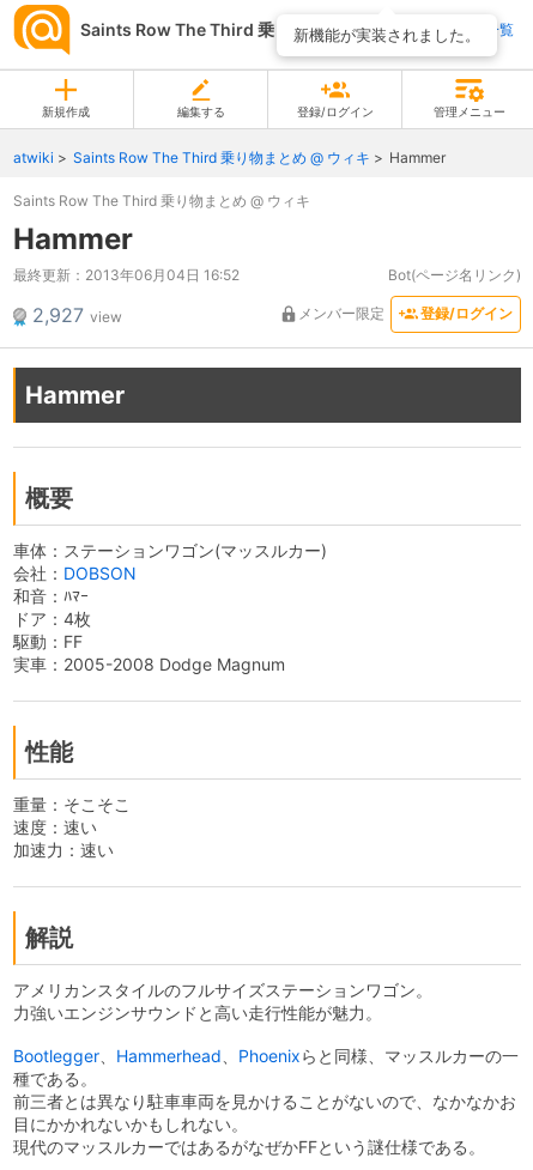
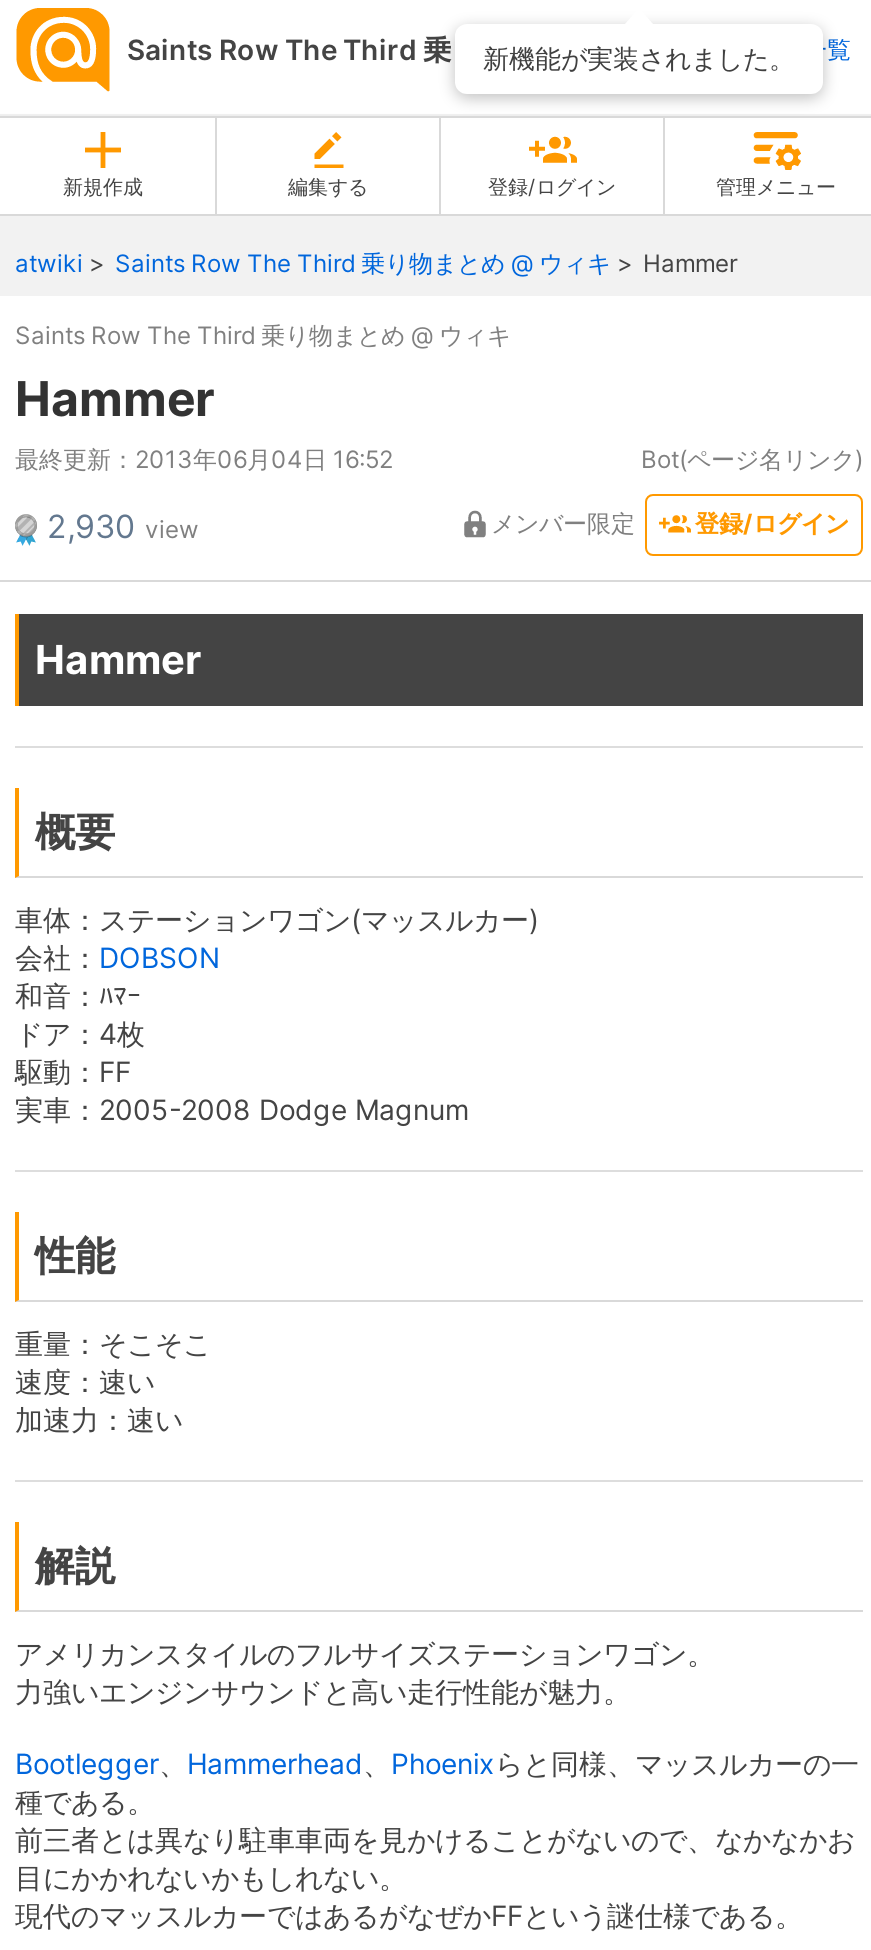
[32,302,122,326] 2,927 view -> [47,505,199,545] 2,930 view

